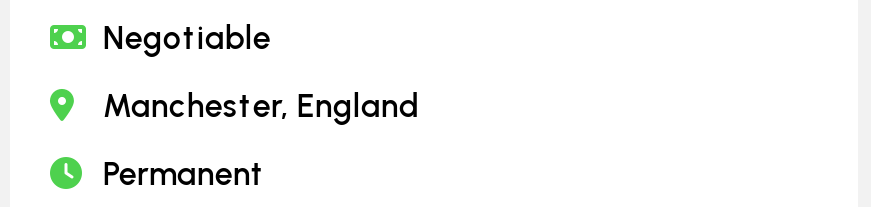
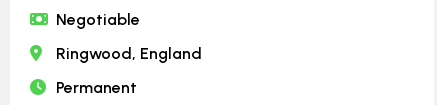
[103,86,421,124] Manchester, England -> [56,44,202,63] Ringwood, England

